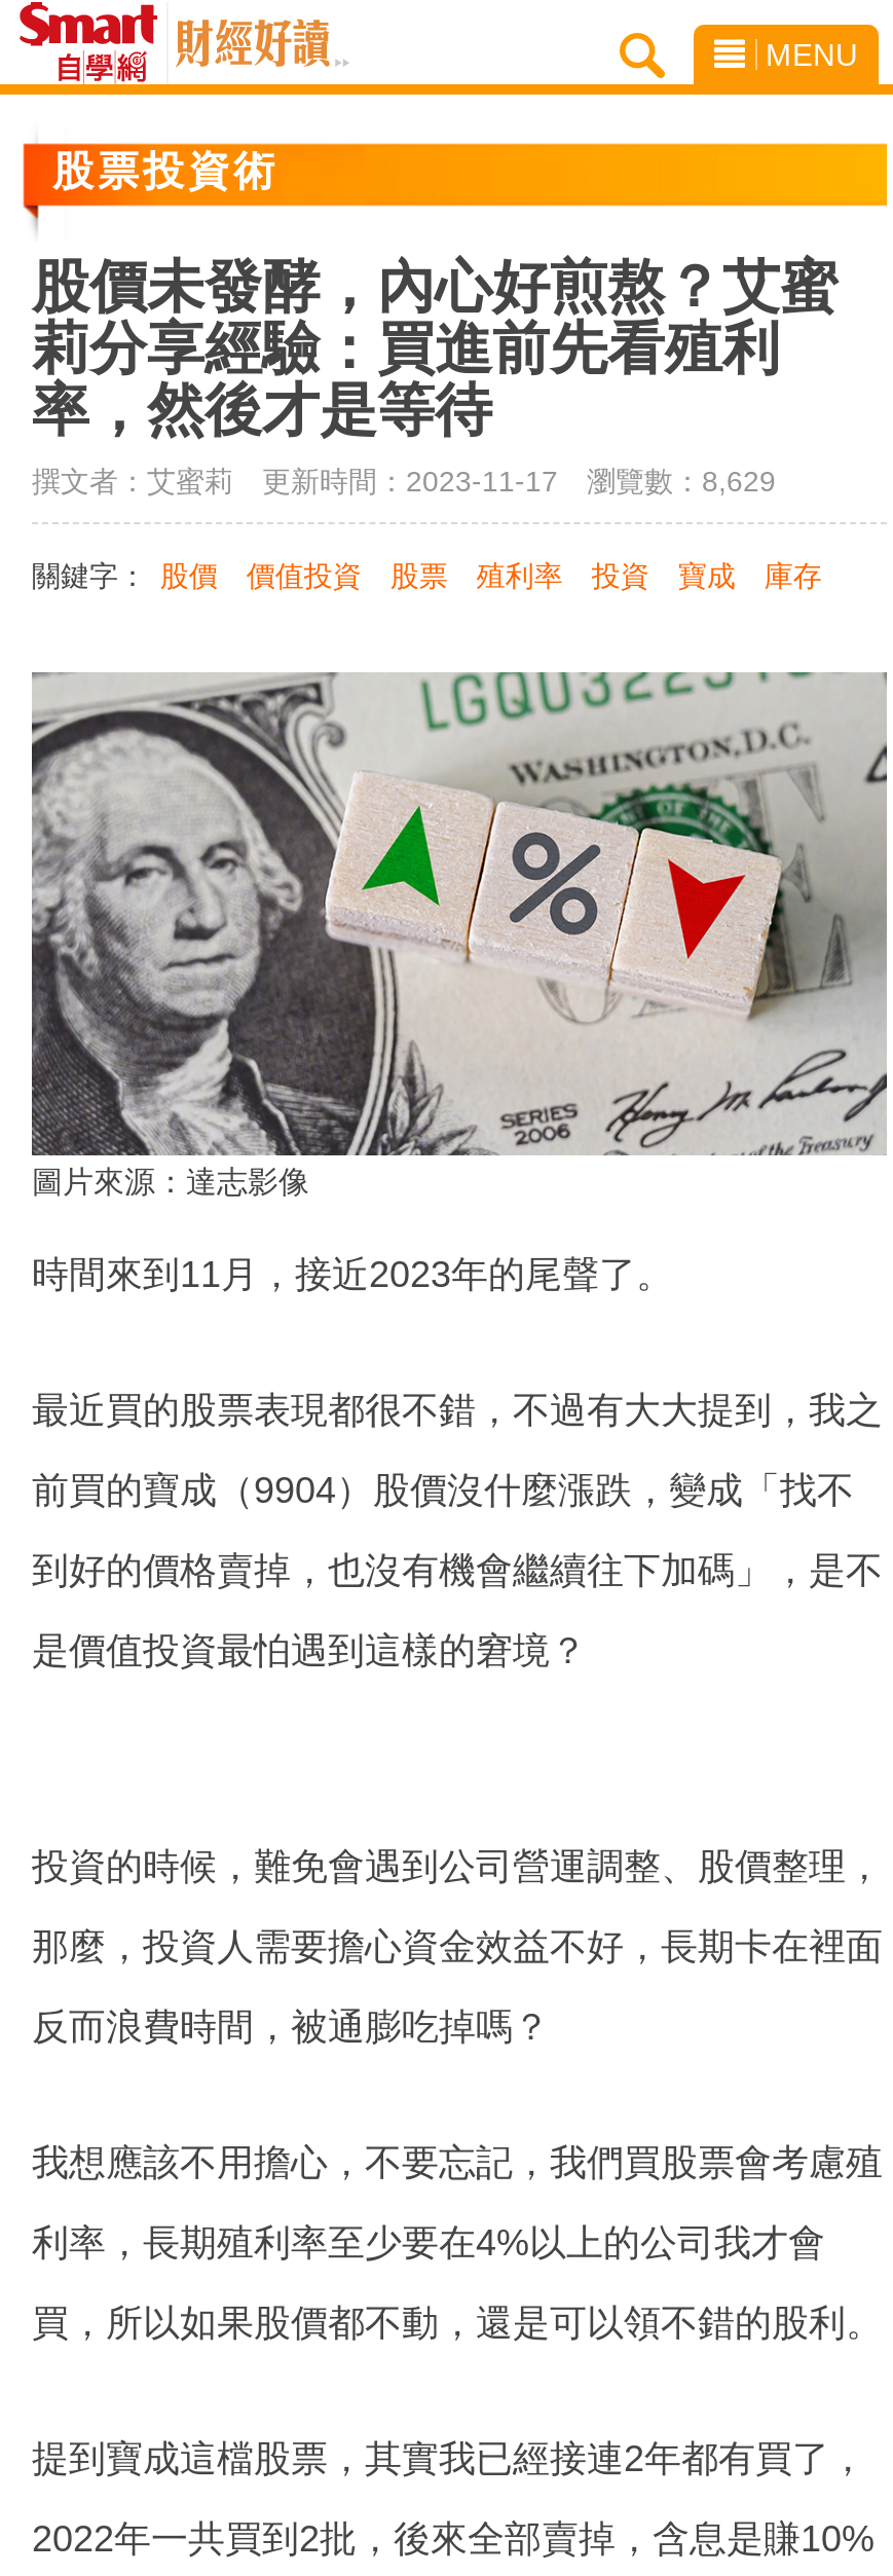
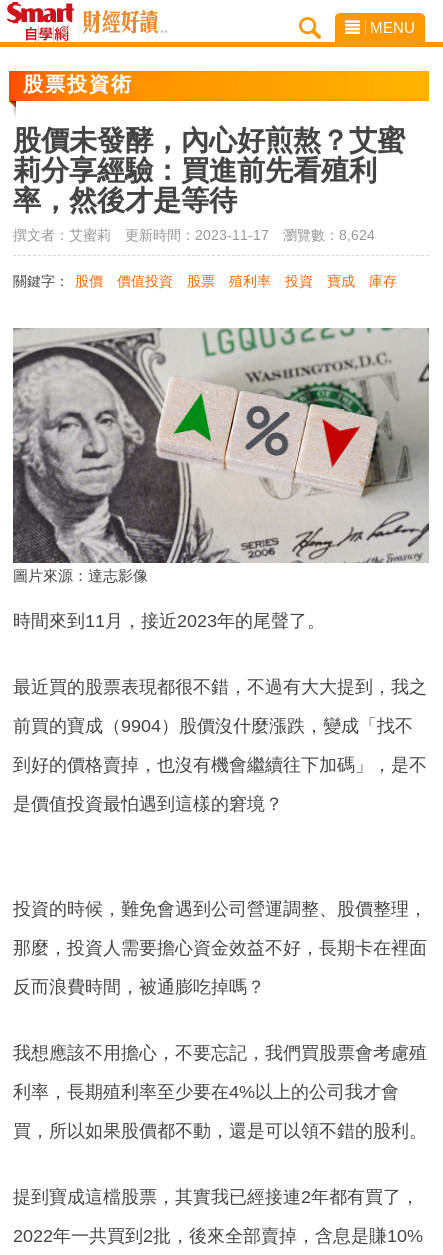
[32,465,776,498] 撰文者：艾蜜莉 更新時間：2023-11-17 瀏覽數：8,629 -> [13,227,375,243] 撰文者：艾蜜莉 更新時間：2023-11-17 瀏覽數：8,624

